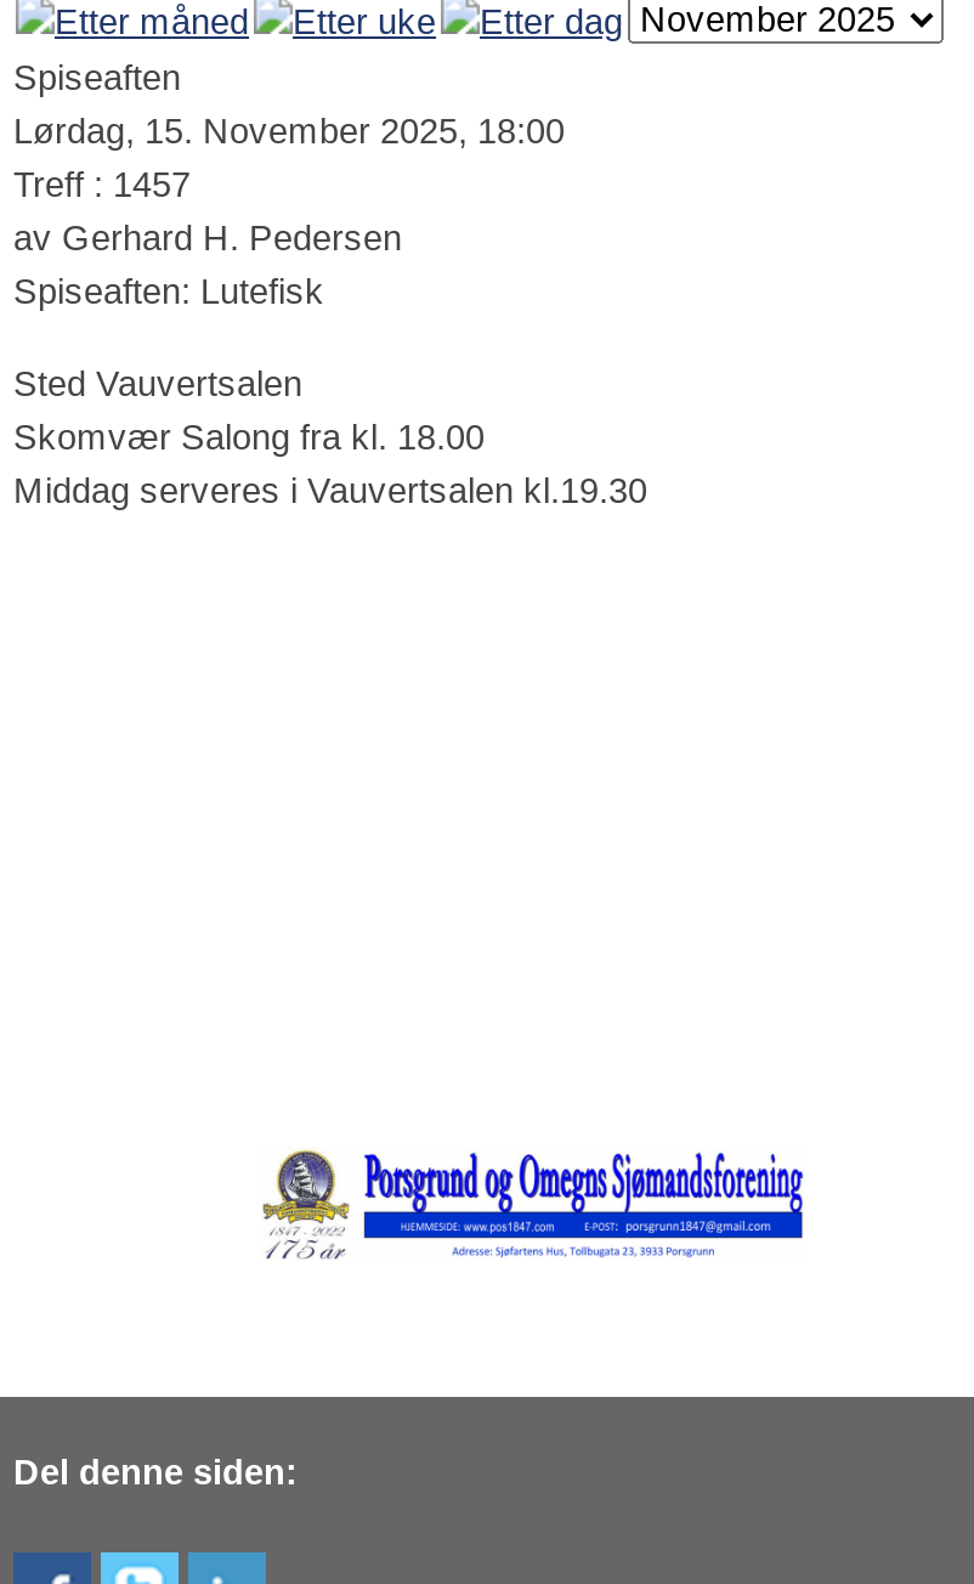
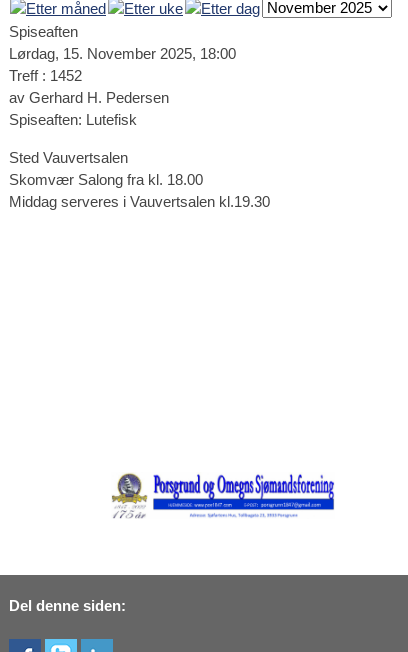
[13,165,191,204] Treff: 1457 -> [9,68,82,84] Treff: 1452

